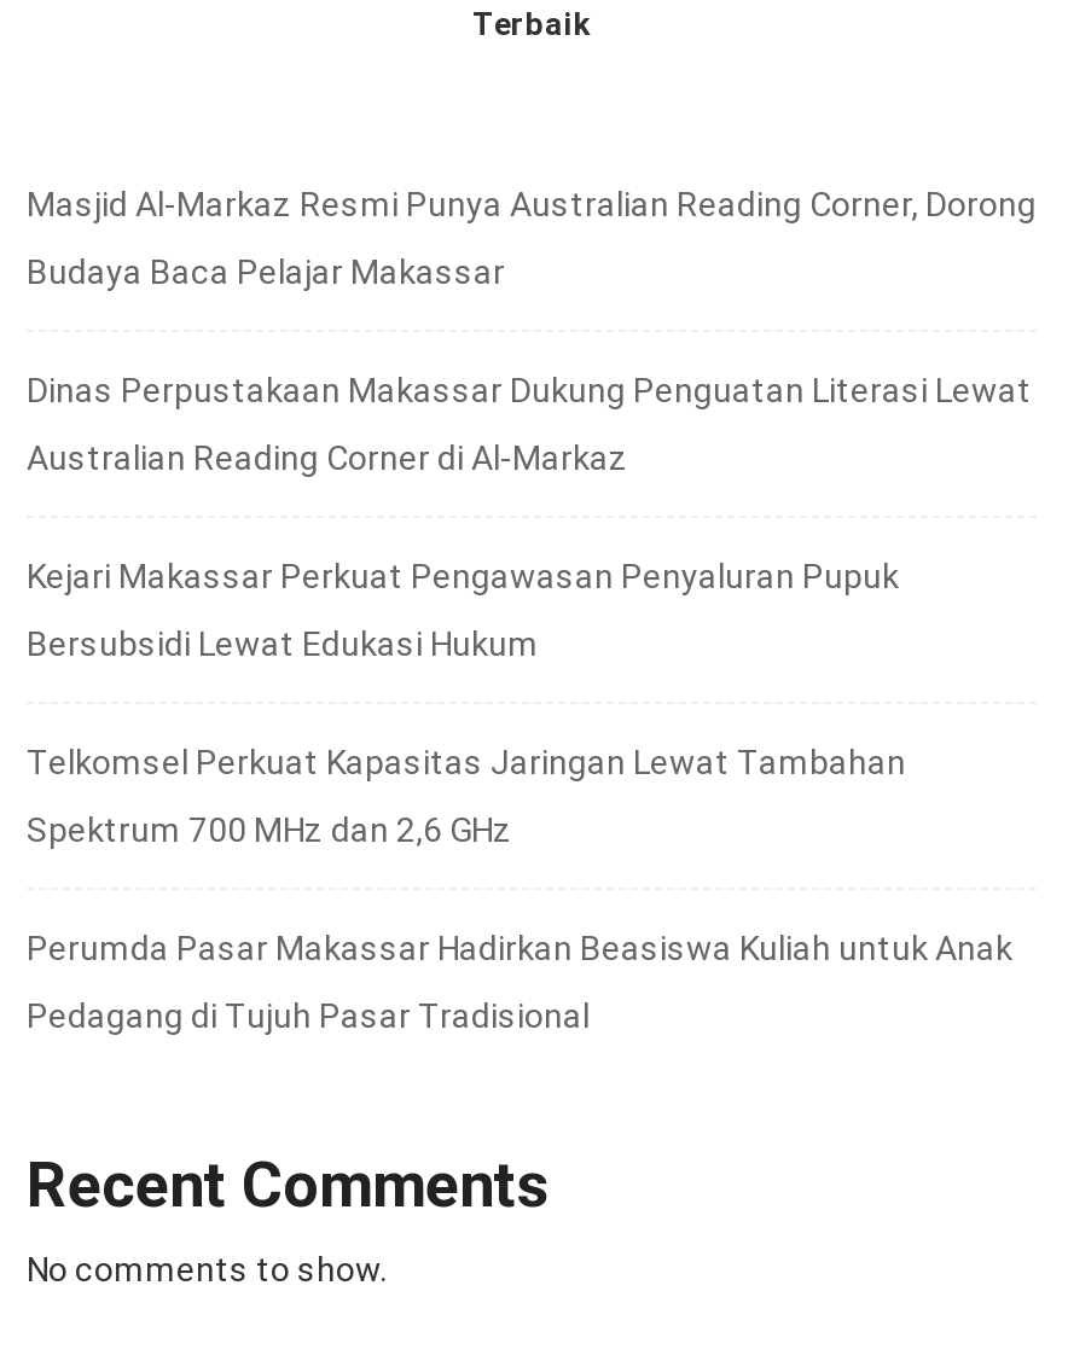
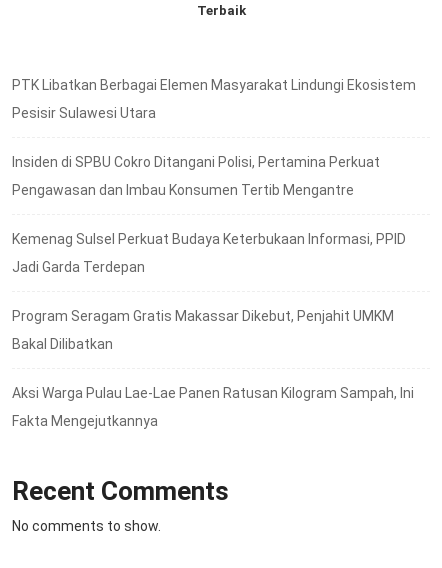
[27,185,1037,224] Masjid Al-Markaz Resmi Punya Australian Reading Corner, Dorong -> [12,77,416,93] PTK Libatkan Berbagai Elemen Masyarakat Lindungi Ekosistem
[27,253,505,292] Budaya Baca Pelajar Makassar -> [12,105,156,121] Pesisir Sulawesi Utara
[27,371,1032,410] Dinas Perpustakaan Makassar Dukung Penguatan Literasi Lewat -> [12,154,380,170] Insiden di SPBU Cokro Ditangani Polisi, Pertamina Perkuat
[27,439,628,478] Australian Reading Corner di Al-Markaz -> [12,182,354,198] Pengawasan dan Imbau Konsumen Tertib Mengantre
[27,557,899,596] Kejari Makassar Perkuat Pengawasan Penyaluran Pupuk -> [12,231,406,247] Kemenag Sulsel Perkuat Budaya Keterbukaan Informasi, PPID
[27,625,539,664] Bersubsidi Lewat Edukasi Hukum -> [12,259,145,275] Jadi Garda Terdepan
[27,743,906,782] Telkomsel Perkuat Kapasitas Jaringan Lewat Tambahan -> [12,308,394,324] Program Seragam Gratis Makassar Dikebut, Penjahit UMKM
[27,811,512,850] Spektrum 700 MHz dan 2,6 GHz -> [12,336,113,352] Bakal Dilibatkan
[27,929,1012,968] Perumda Pasar Makassar Hadirkan Beasiswa Kuliah untuk Anak -> [12,385,414,401] Aksi Warga Pulau Lae-Lae Panen Ratusan Kilogram Sampah, Ini
[27,997,590,1036] Pedagang di Tujuh Pasar Tradisional -> [12,413,158,429] Fakta Mengejutkannya

